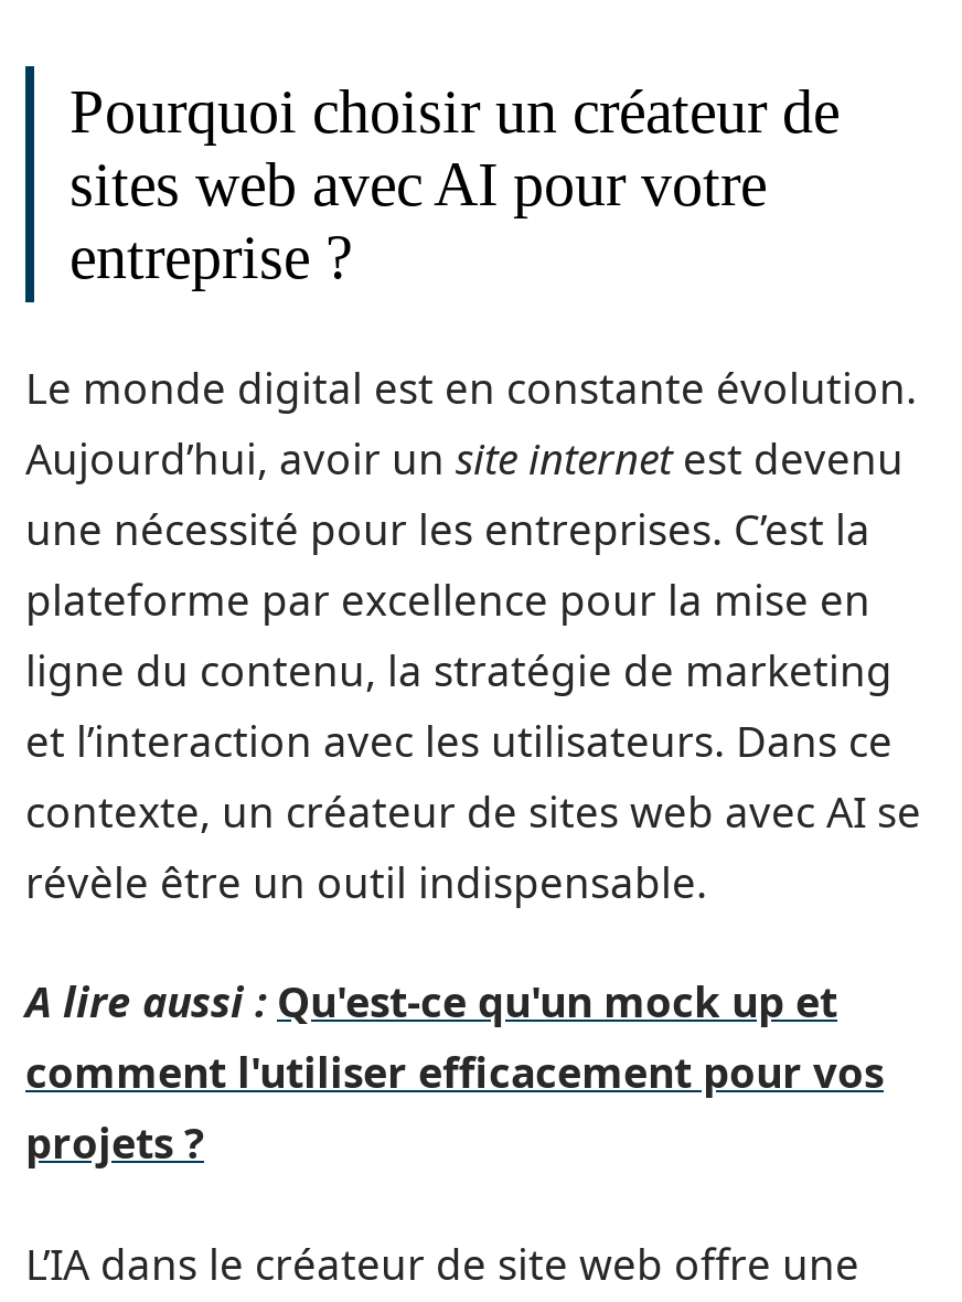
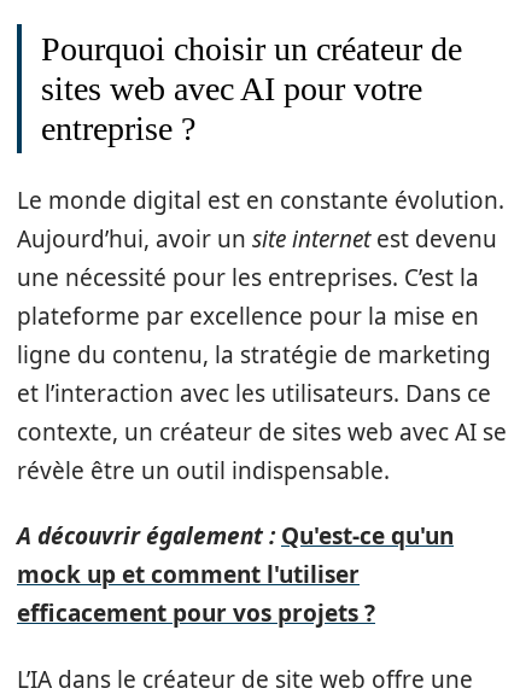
[25,973,884,1172] A lire aussi : Qu'est-ce qu'un mock up et | comment l'utiliser efficacement pour vos | projets ? -> [17,520,454,629] A découvrir également : Qu'est-ce qu'un | mock up et comment l'utiliser | efficacement pour vos projets ?

